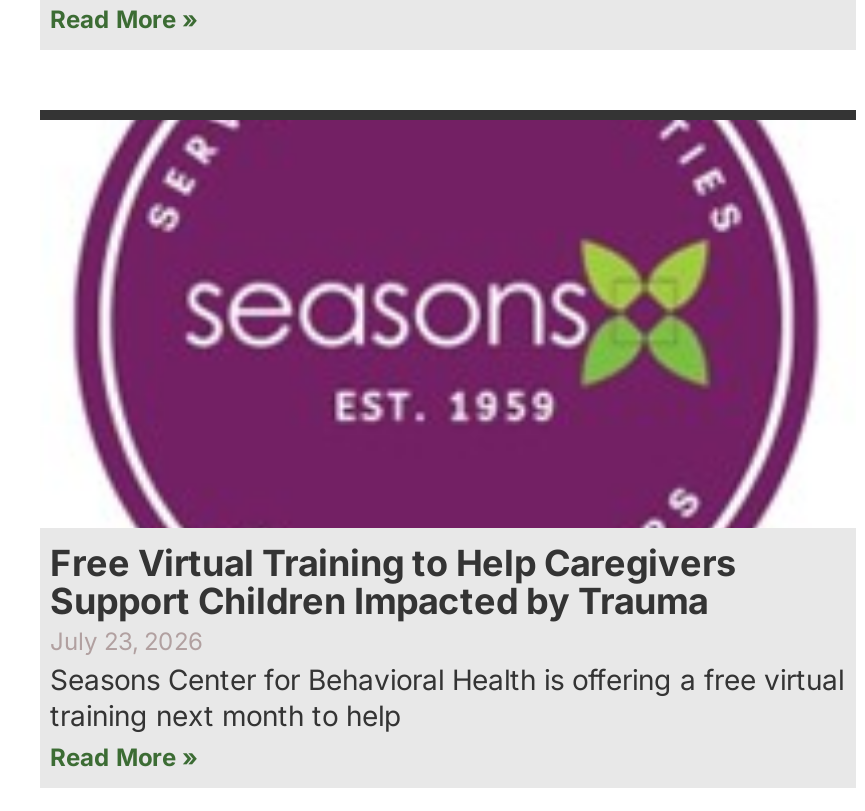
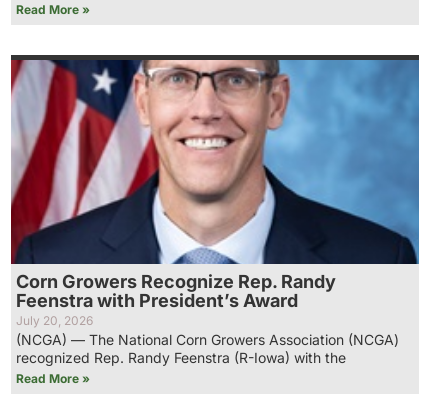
[40,118,856,732] [image] | Free Virtual Training to Help Caregivers | Support Children Impacted by Trauma | July 23, 2026 | Seasons Center for Behavioral Health is offering a free virtual | training next month to help -> [10,59,420,366] [image] | Corn Growers Recognize Rep. Randy | Feenstra with President’s Award | July 20, 2026 | (NCGA) — The National Corn Growers Association (NCGA) | recognized Rep. Randy Feenstra (R-Iowa) with the

